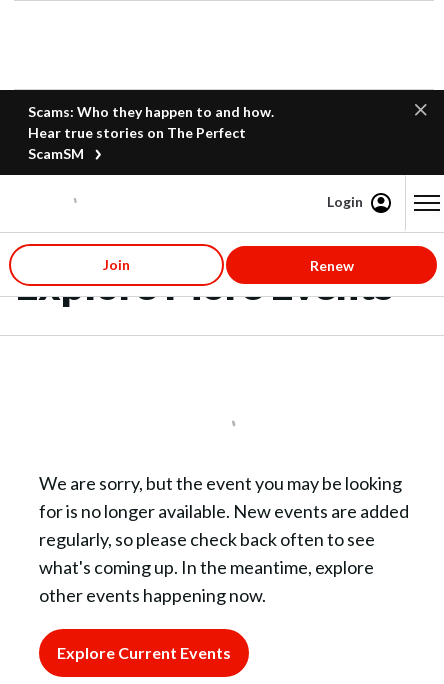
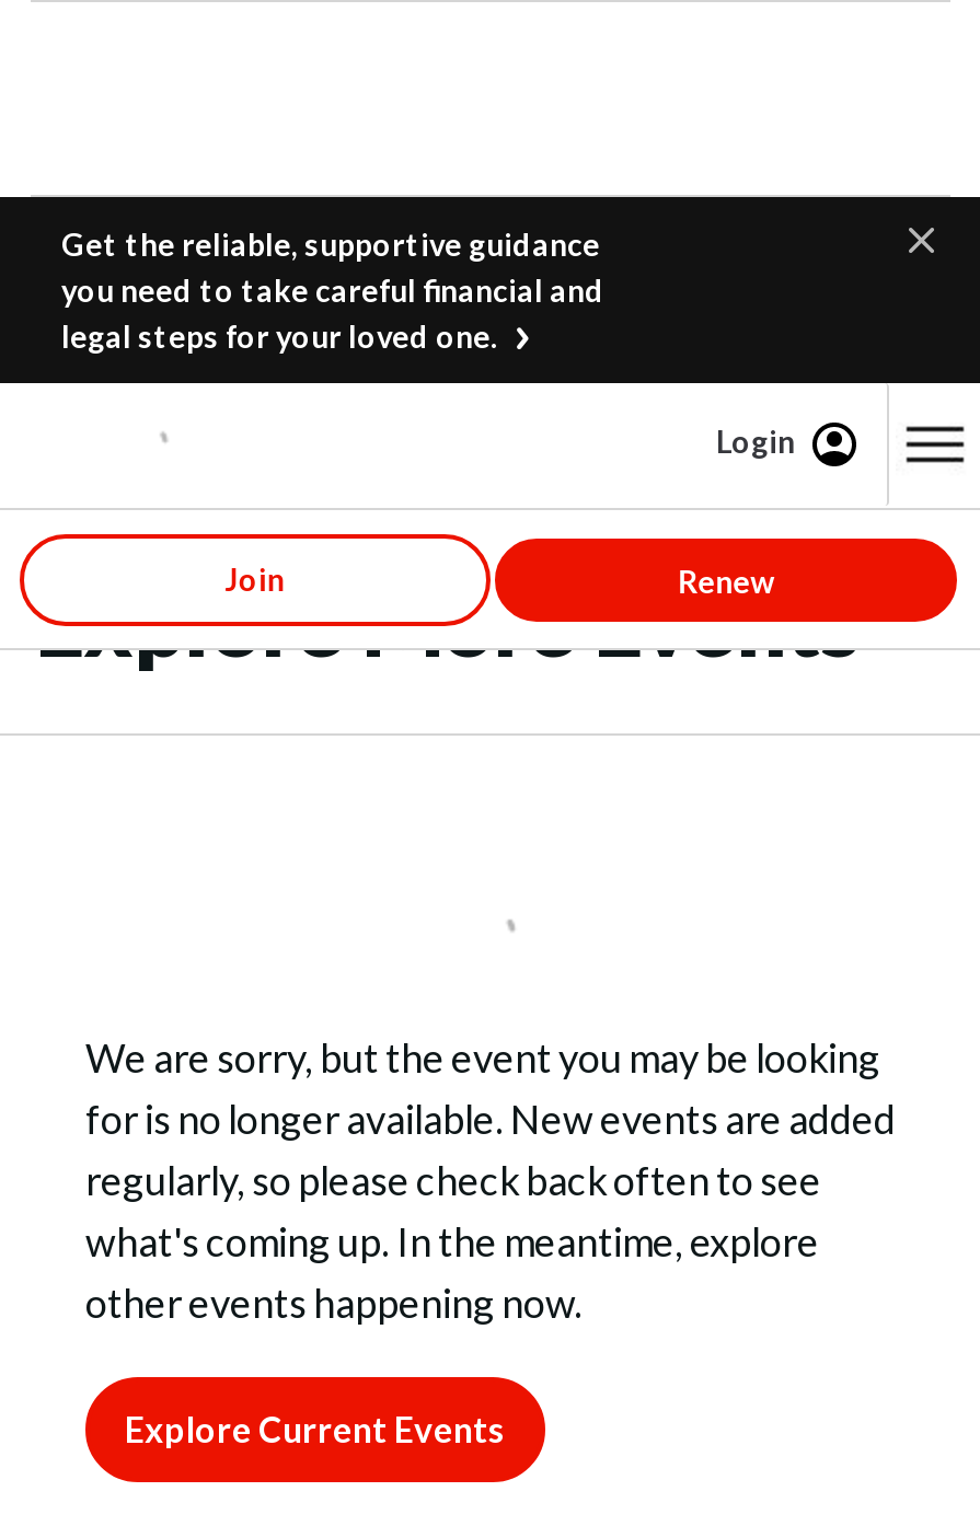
[28,103,274,162] Scams: Who they happen to and how. | Hear true stories on The Perfect | ScamSM -> [61,226,604,355] Get the reliable, supportive guidance | you need to take careful financial and | legal steps for your loved one.

